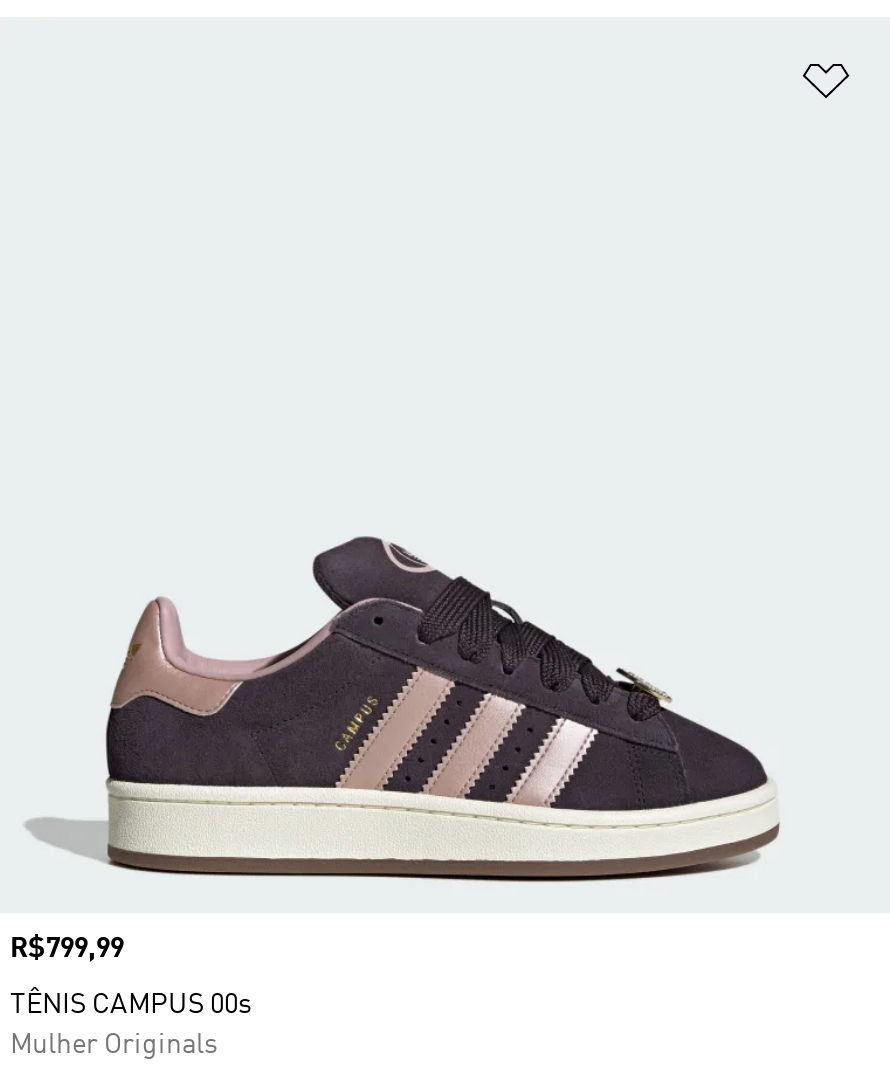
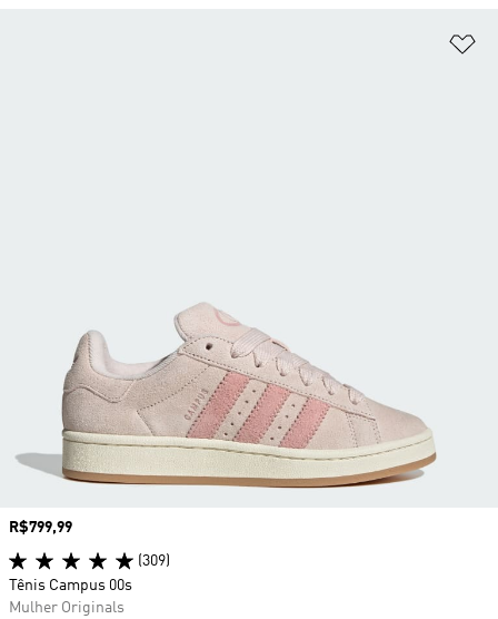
[106,535,780,883] [image] -> [62,298,437,491] [image]
[10,991,252,1019] TÊNIS CAMPUS 00s -> [9,553,170,593] (309) | Tênis Campus 00s

